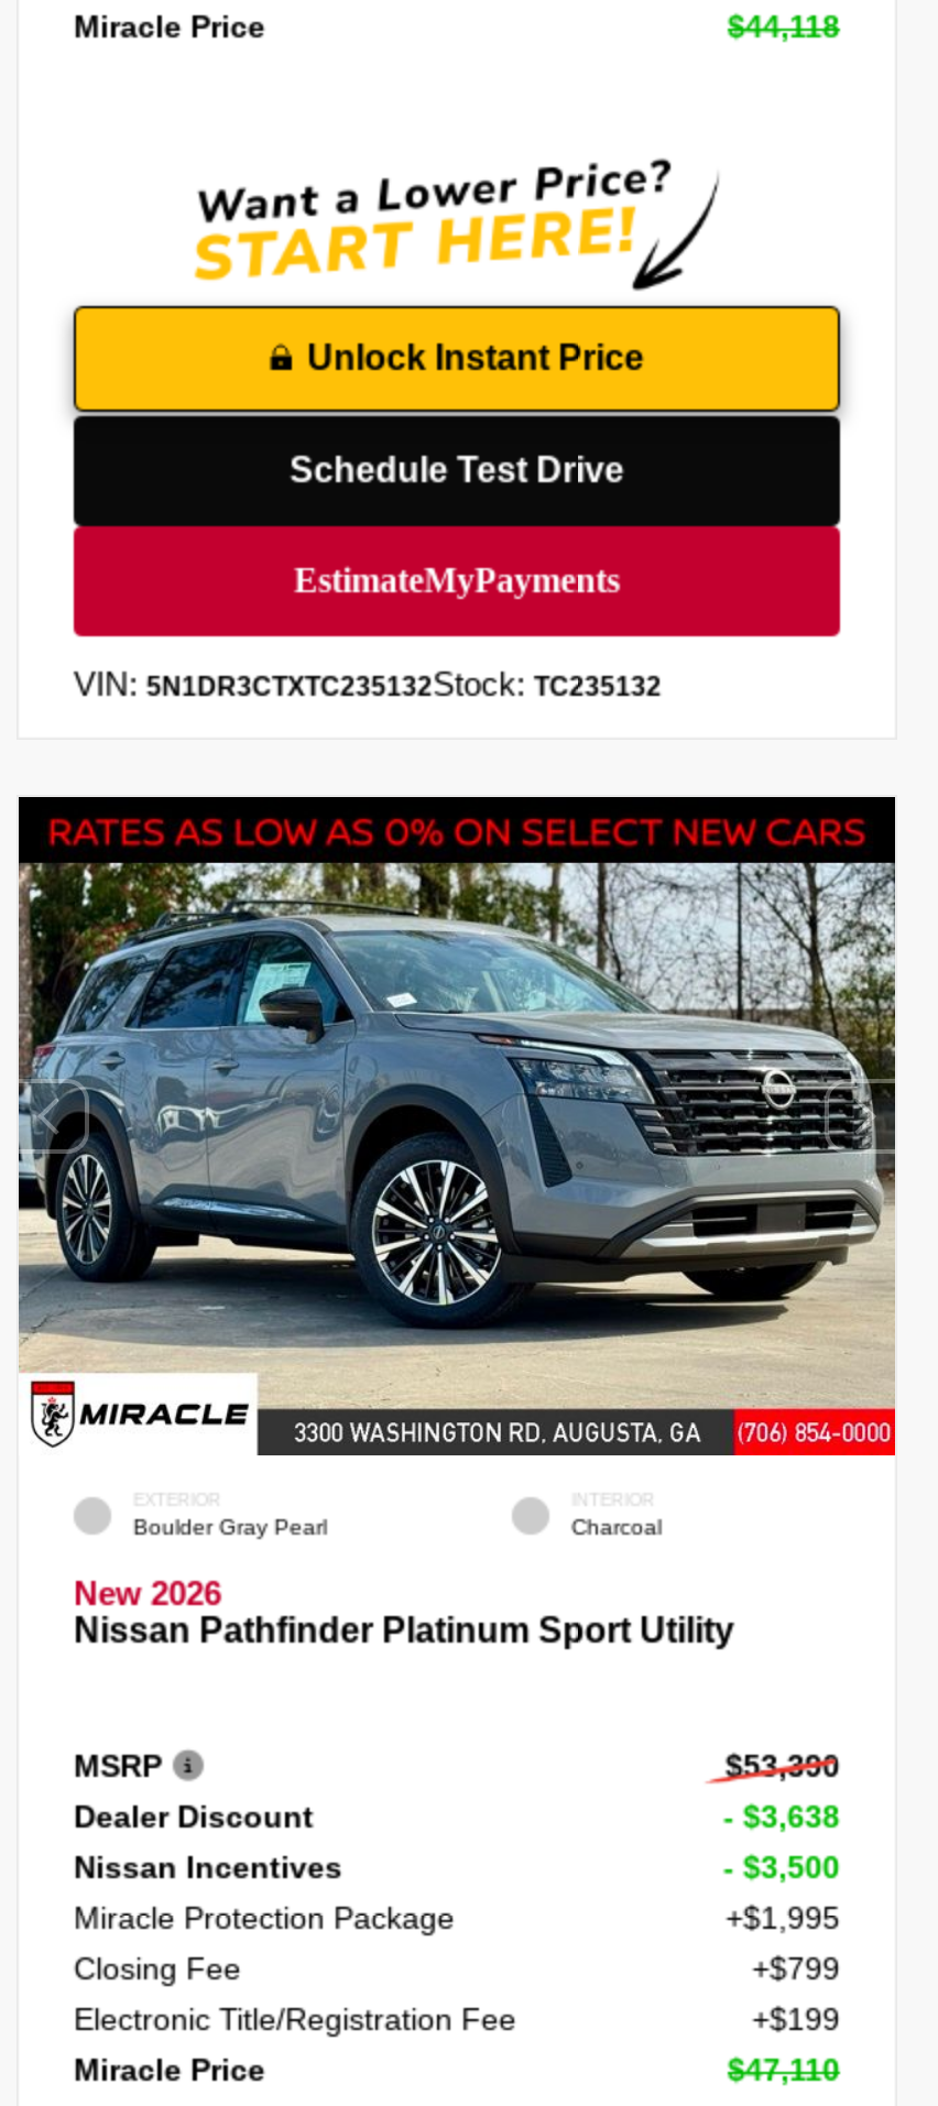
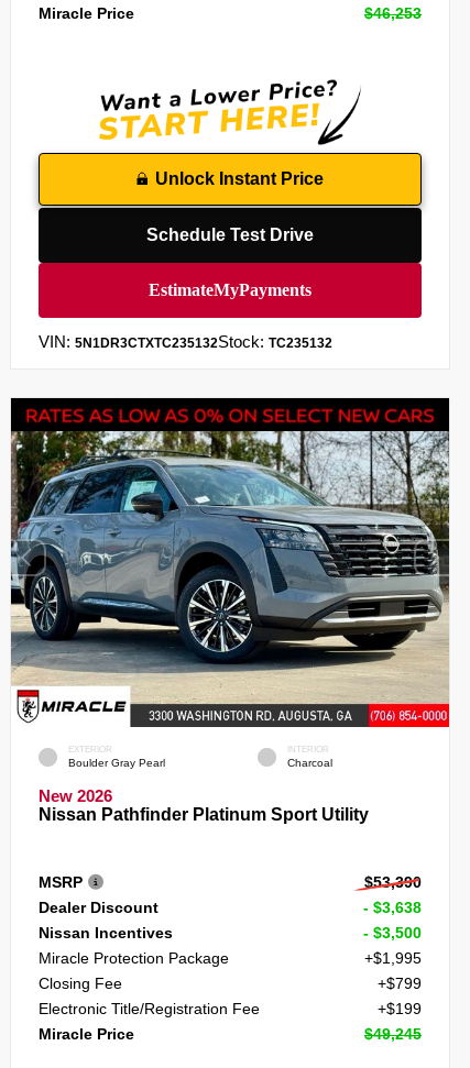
[728,8,840,44] $44,118 -> [364,4,422,22] $46,253
[728,2053,840,2088] $47,110 -> [364,1026,422,1043] $49,245

